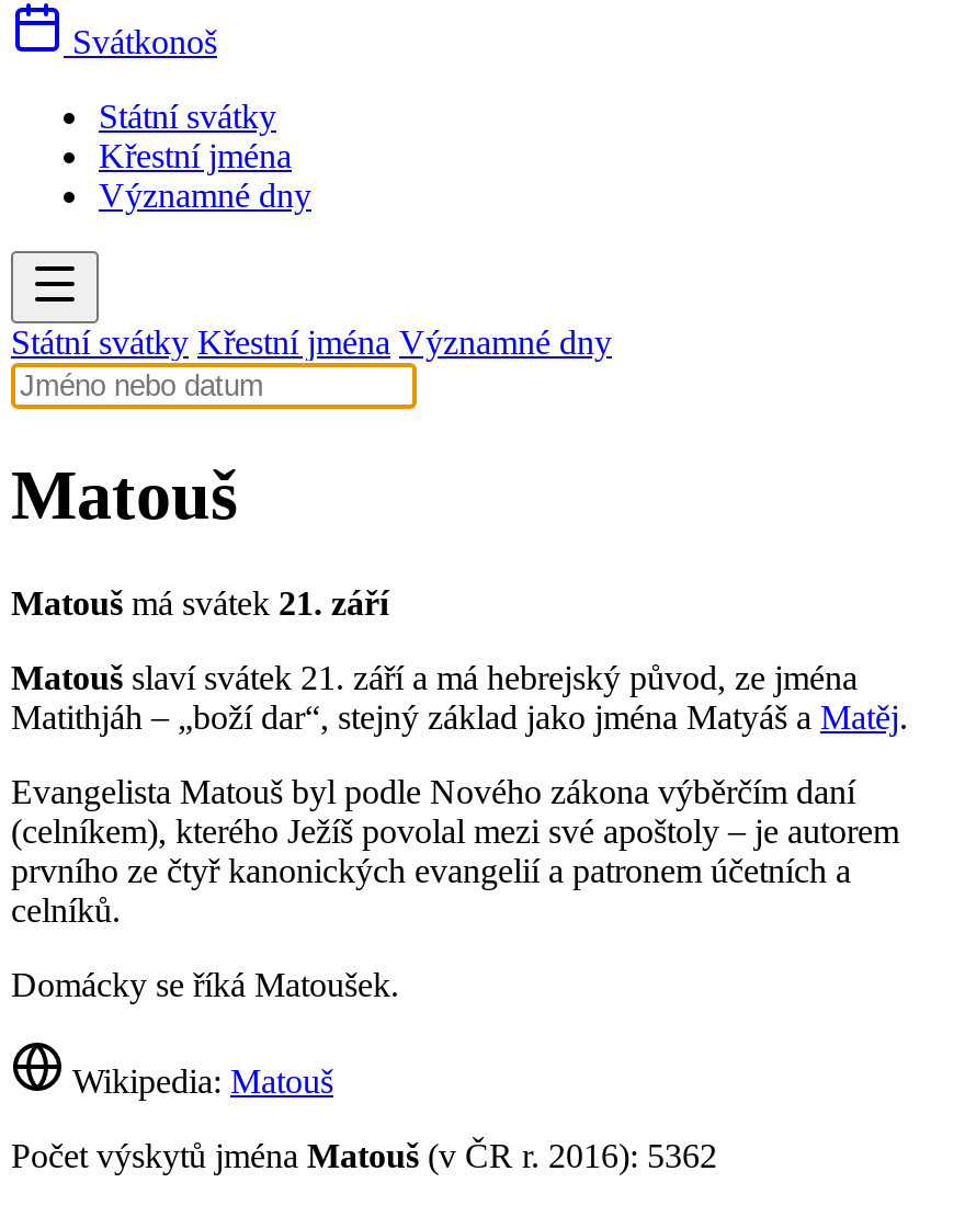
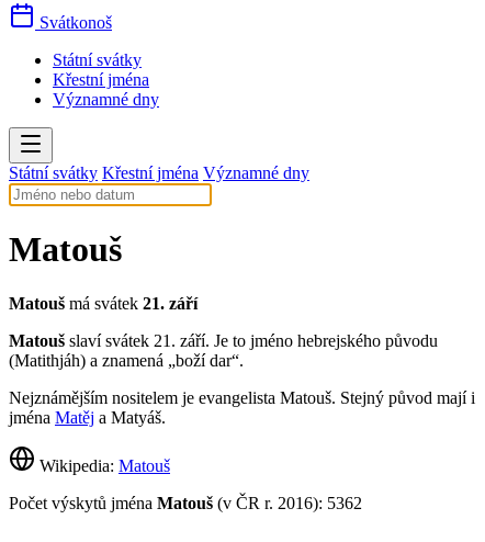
[11,659,908,1003] Matouš slaví svátek 21. září a má hebrejský původ, ze jména | Matithjáh – „boží dar“, stejný základ jako jména Matyáš a Matěj. | Evangelista Matouš byl podle Nového zákona výběrčím daní | (celníkem), kterého Ježíš povolal mezi své apoštoly – je autorem | prvního ze čtyř kanonických evangelií a patronem účetních a | celníků. | Domácky se říká Matoušek. -> [9,331,475,427] Matouš slaví svátek 21. září. Je to jméno hebrejského původu | (Matithjáh) a znamená „boží dar“. | Nejznámějším nositelem je evangelista Matouš. Stejný původ mají i | jména Matěj a Matyáš.

